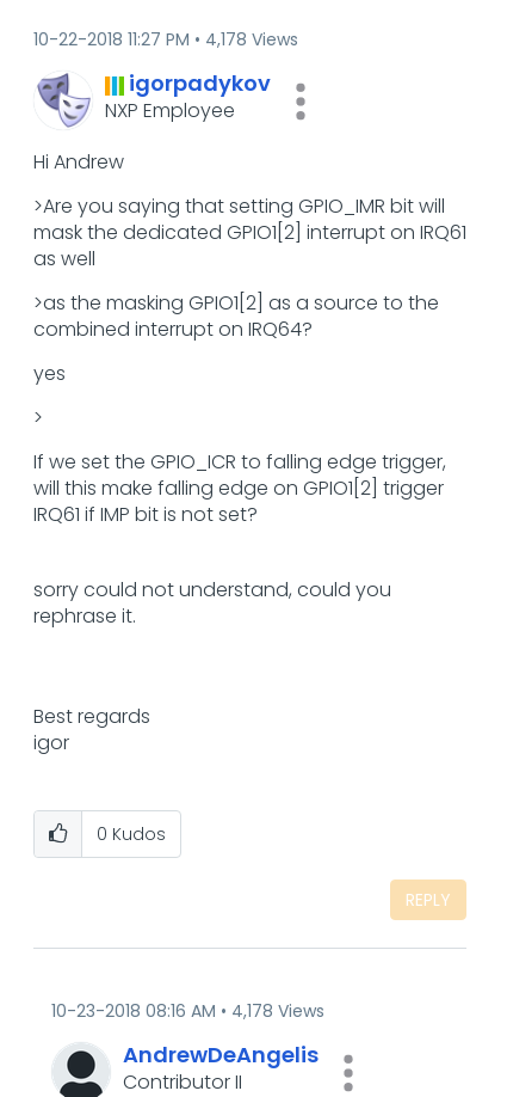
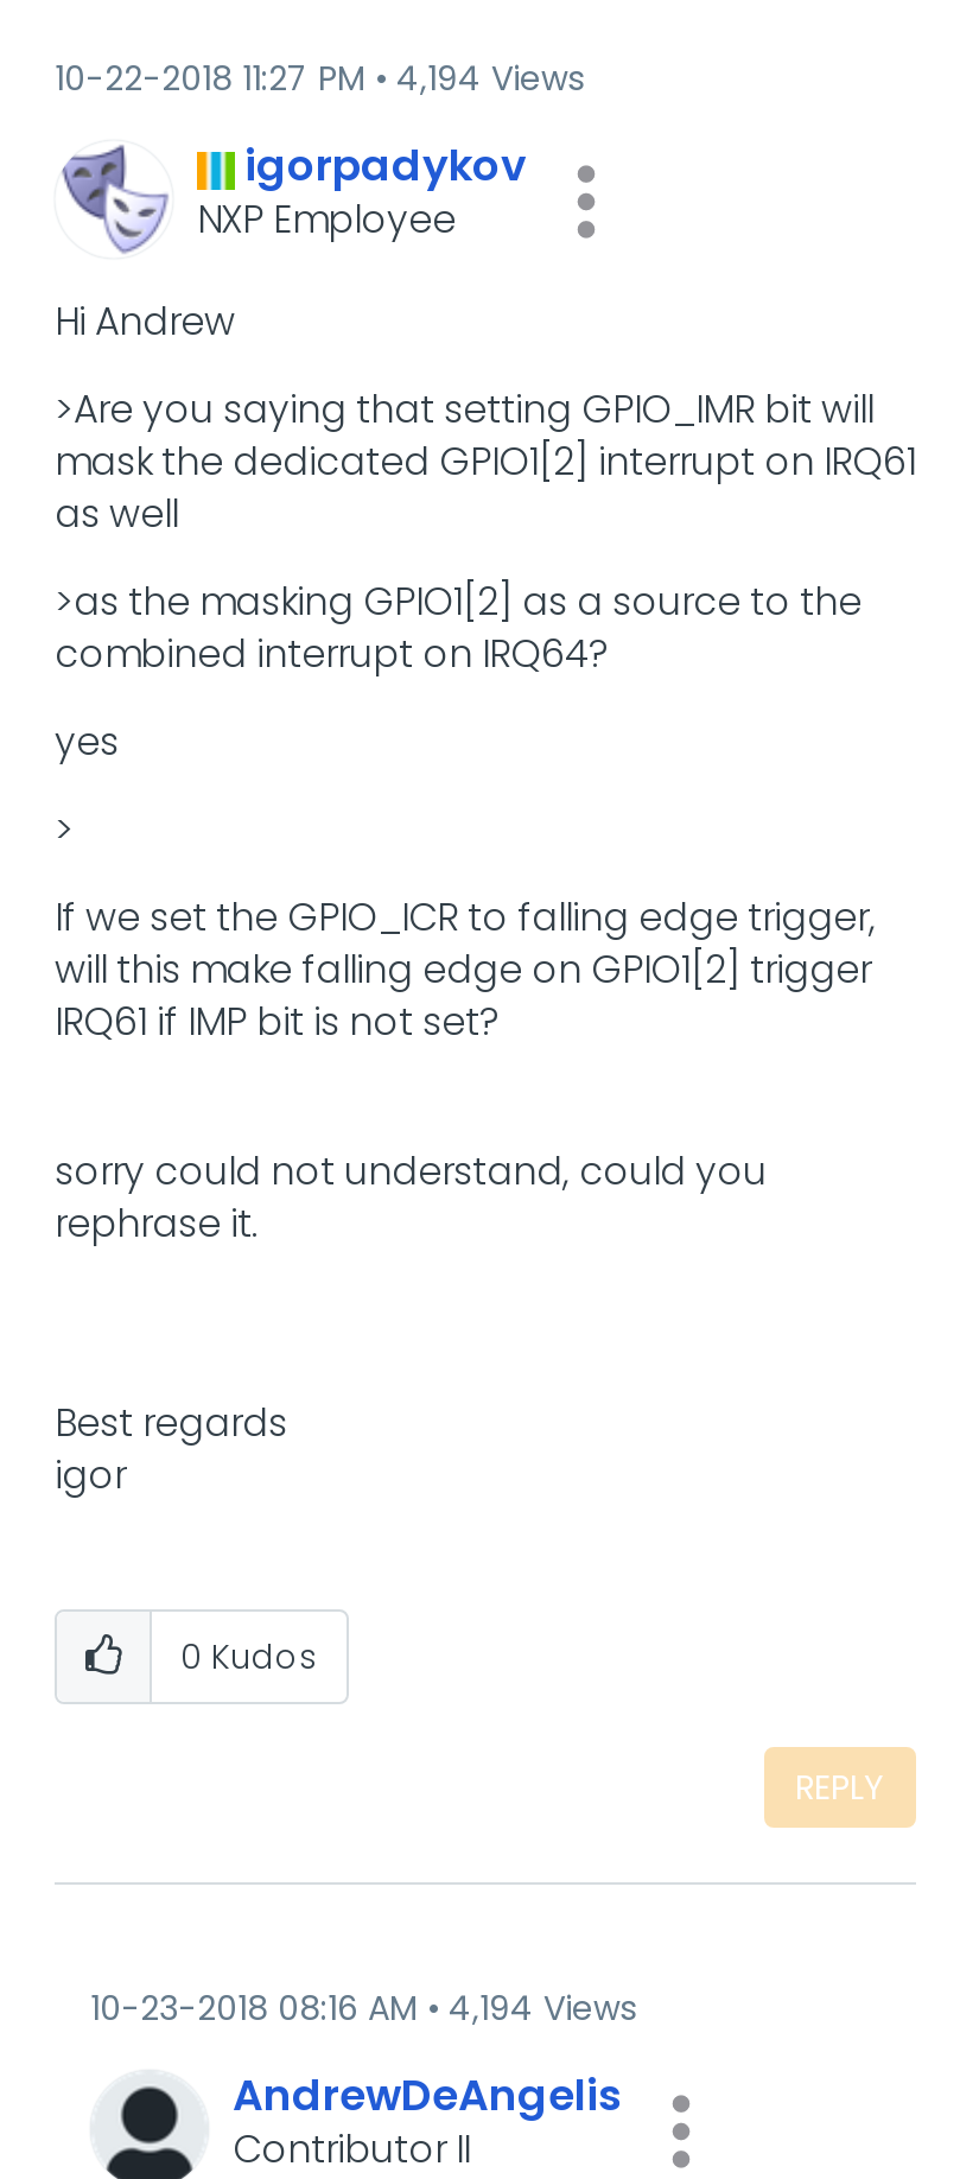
[33,27,298,51] 10-22-2018 11:27 PM 4,178 Views -> [55,55,584,102] 10-22-2018 11:27 PM 4,194 Views
[51,999,324,1023] 10-23-2018 08:16 AM 4,178 Views -> [90,1985,636,2033] 10-23-2018 08:16 AM 4,194 Views

